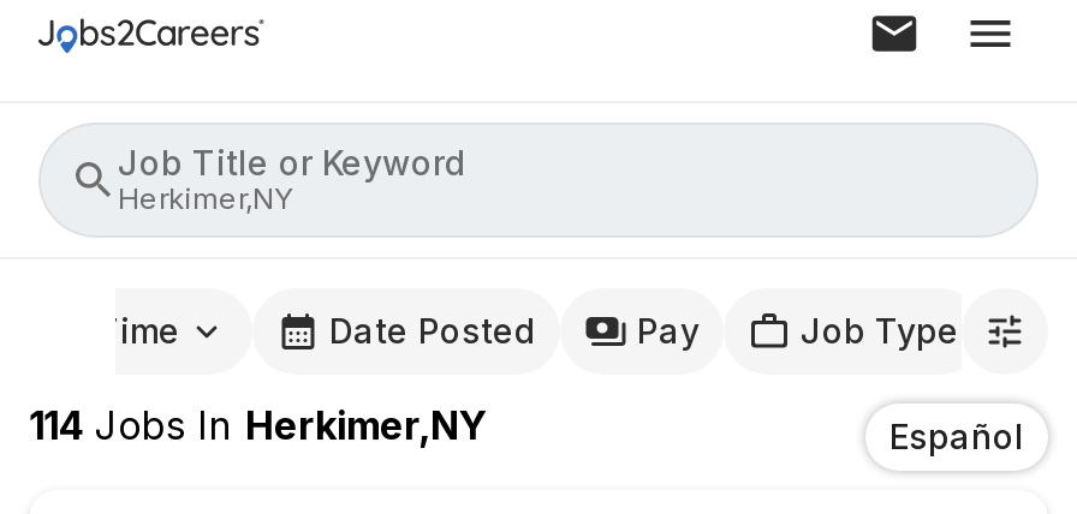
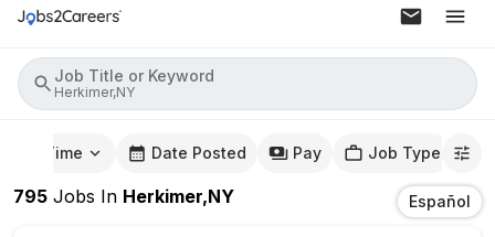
[29,401,488,449] 114 Jobs In Herkimer,NY -> [13,185,234,207] 795 Jobs In Herkimer,NY

